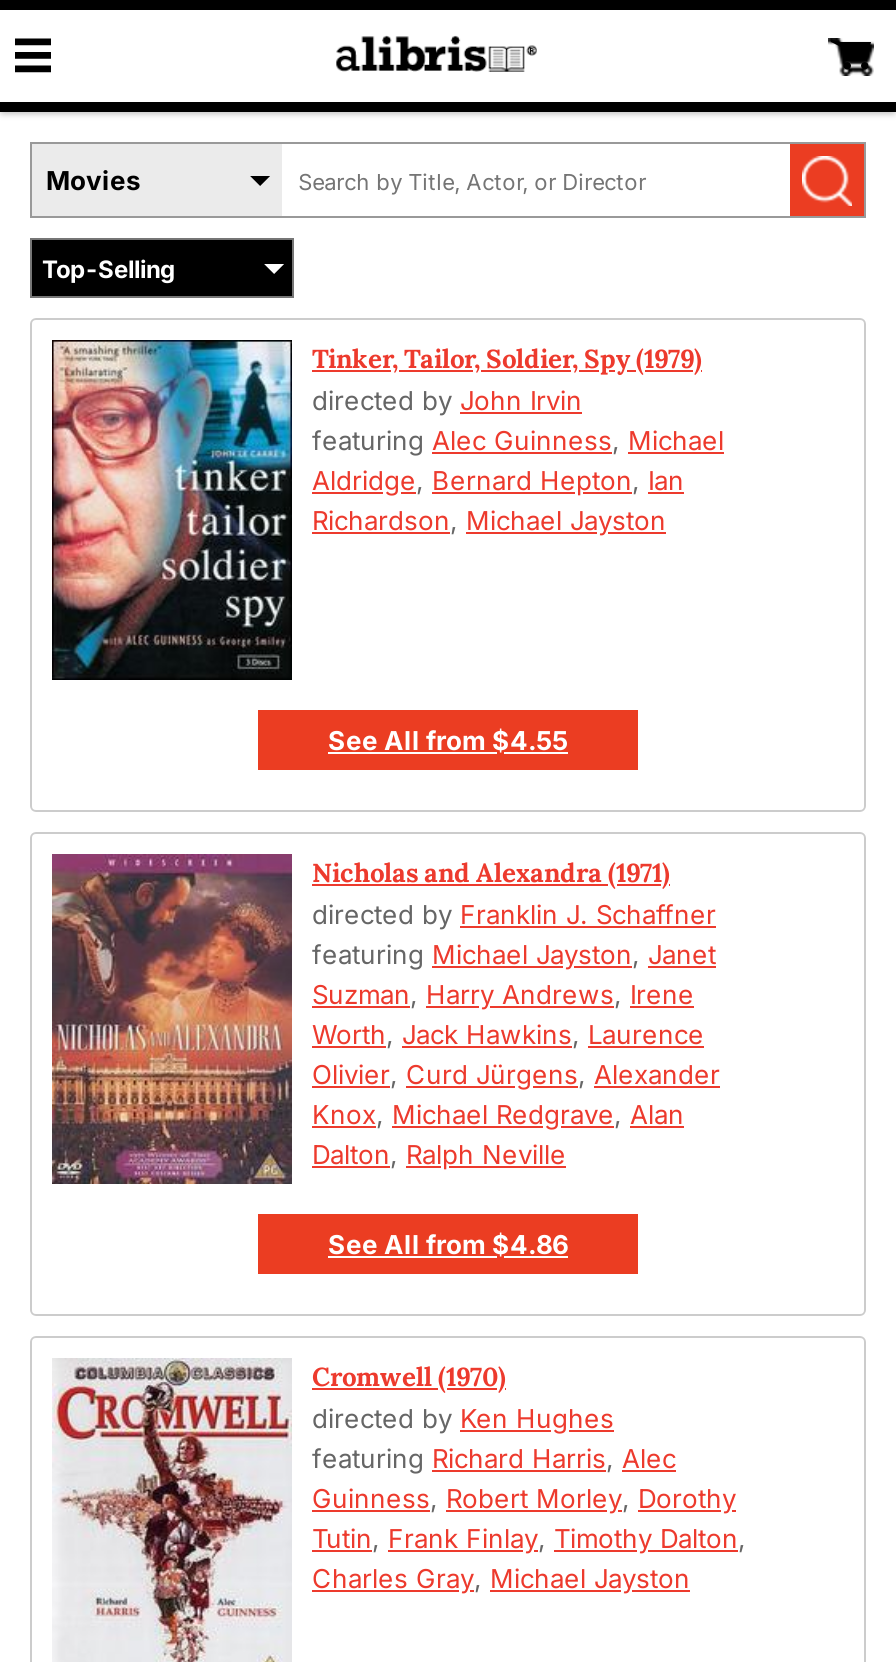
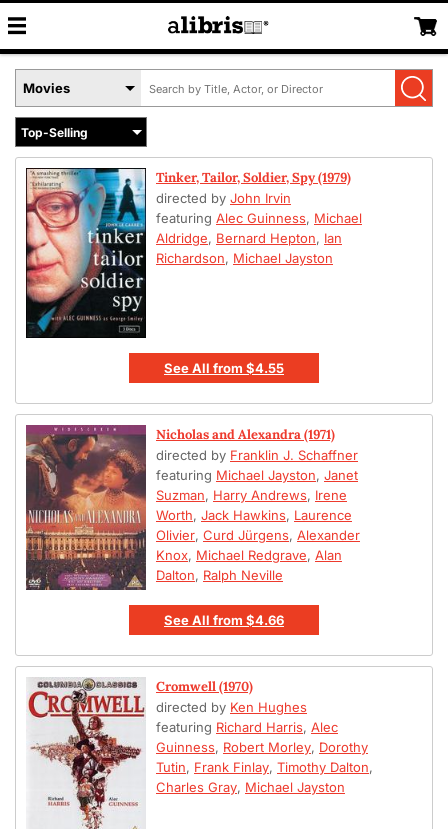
[328,1228,568,1260] See All from $4.86 -> [164,612,284,628] See All from $4.66

